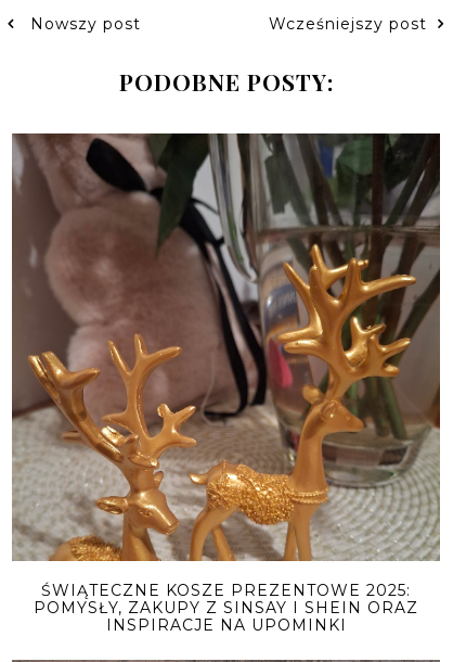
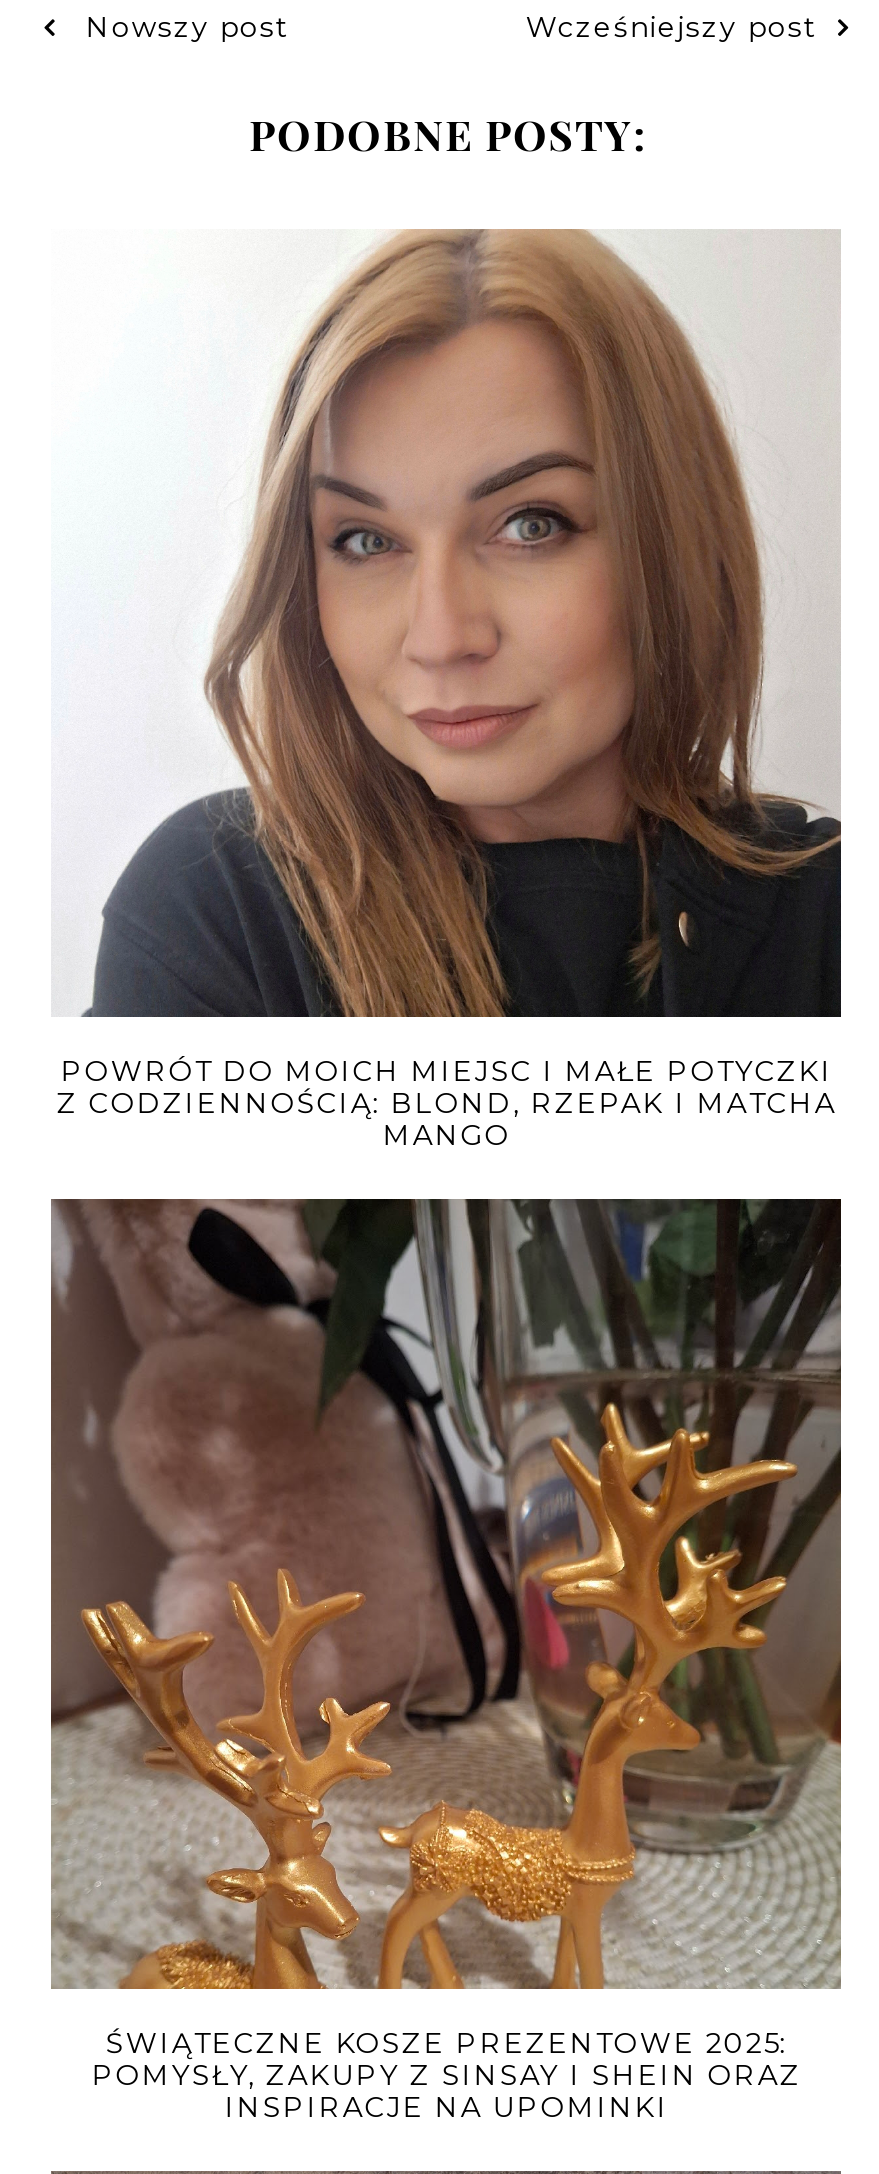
none -> [57,229,843,1153] [image] | POWRÓT DO MOICH MIEJSC I MAŁE POTYCZKI | Z CODZIENNOŚCIĄ: BLOND, RZEPAK I MATCHA | MANGO

